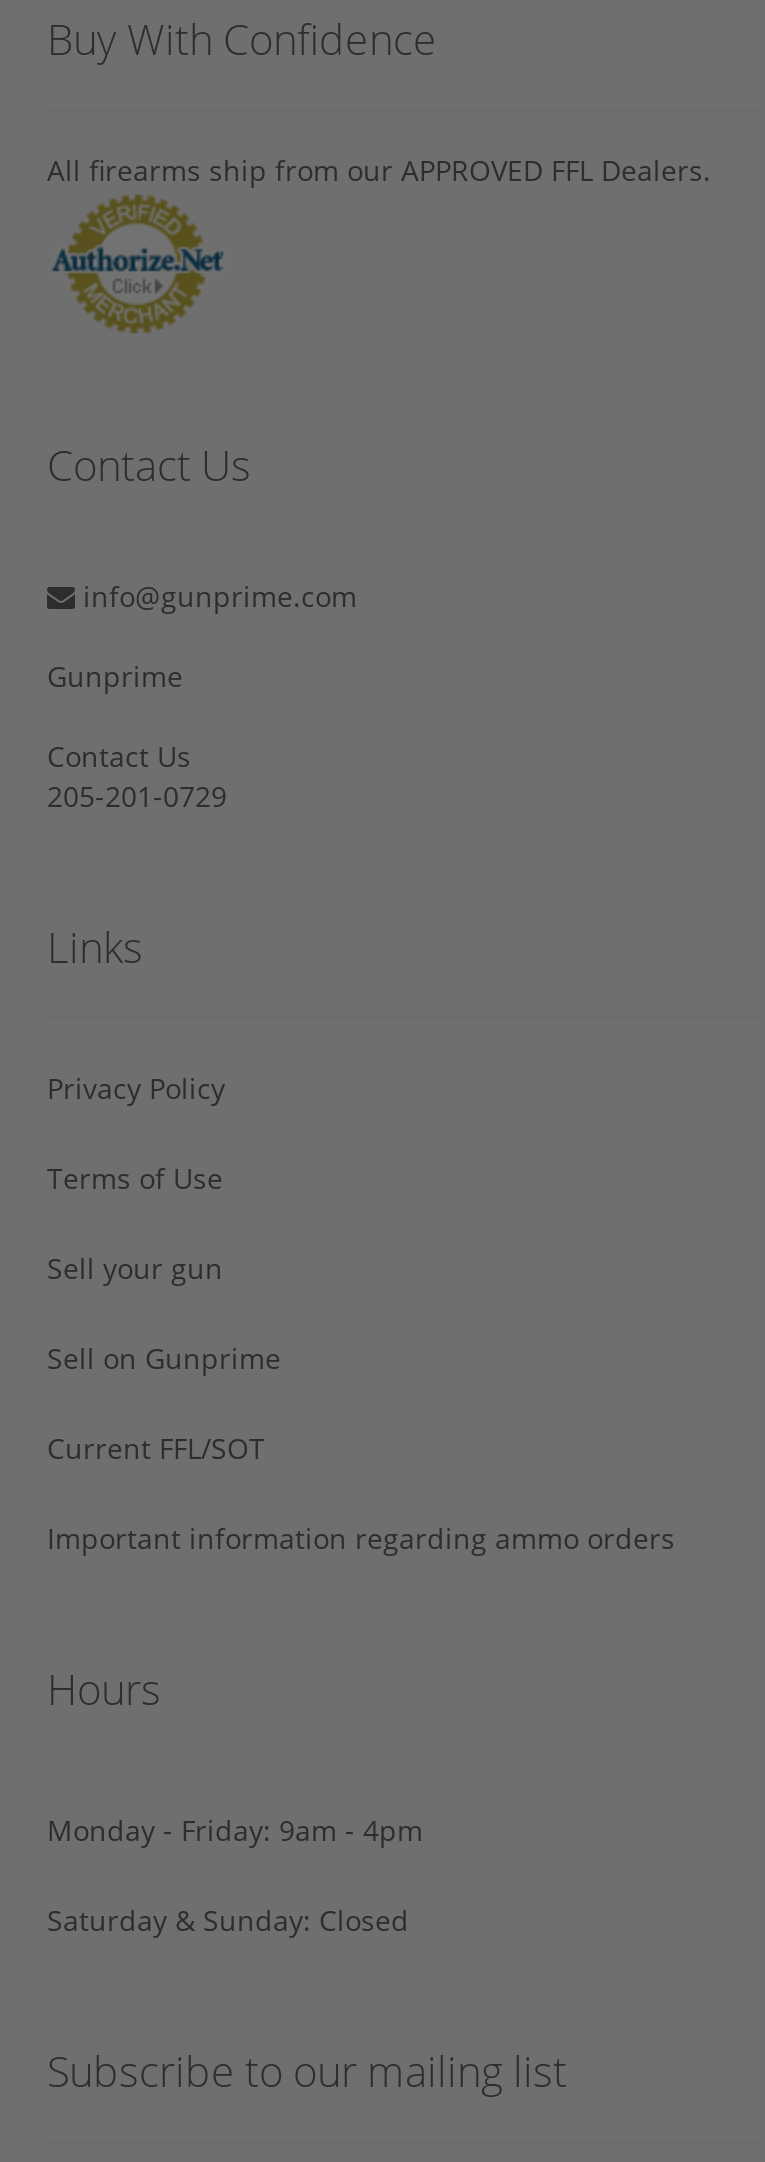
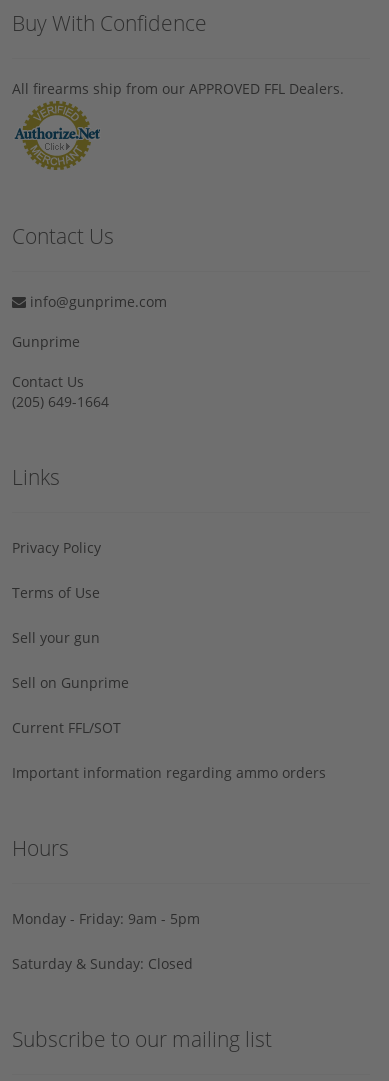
[47,777,227,815] 205-201-0729 -> [12,392,109,411] (205) 649-1664
[47,1811,423,1849] Monday - Friday: 9am - 4pm -> [12,909,200,928] Monday - Friday: 9am - 5pm

